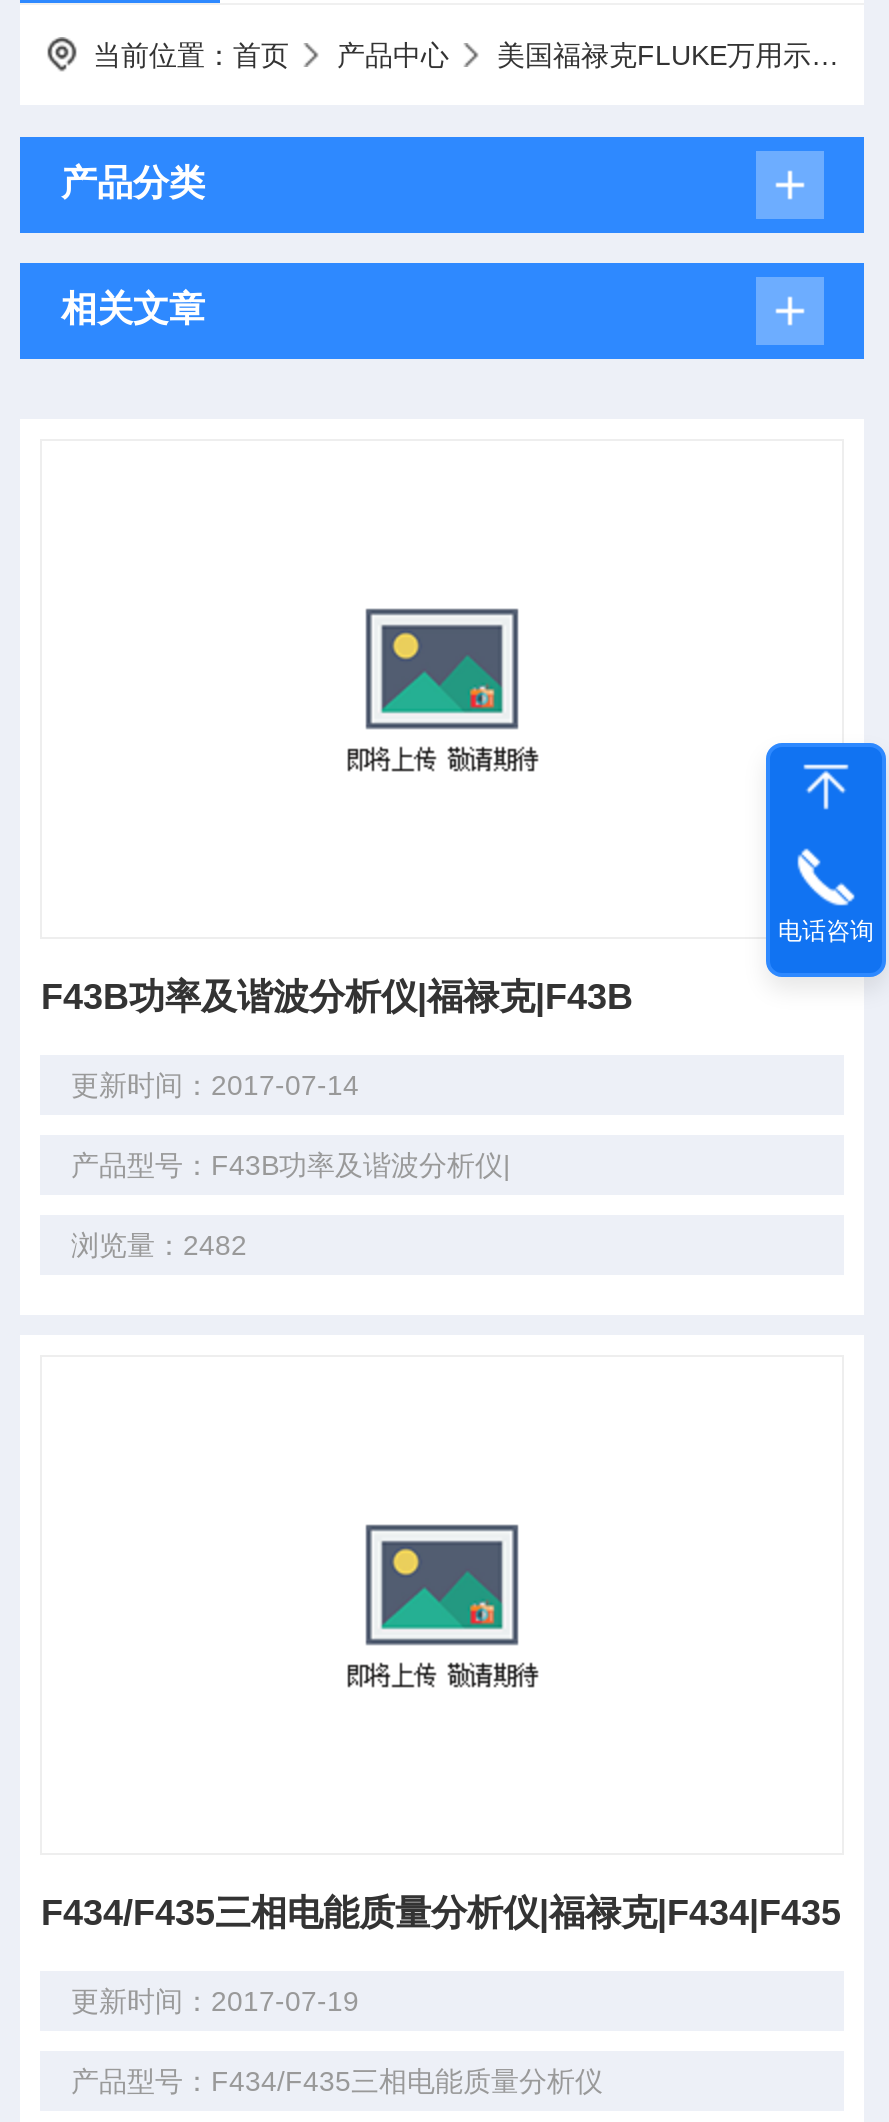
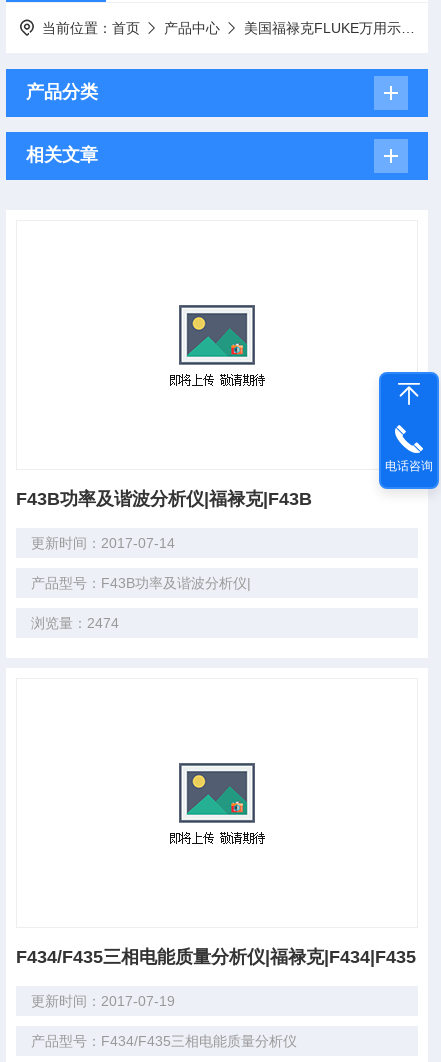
[71,1229,247,1261] 浏览量：2482 -> [31,615,119,631] 浏览量：2474

